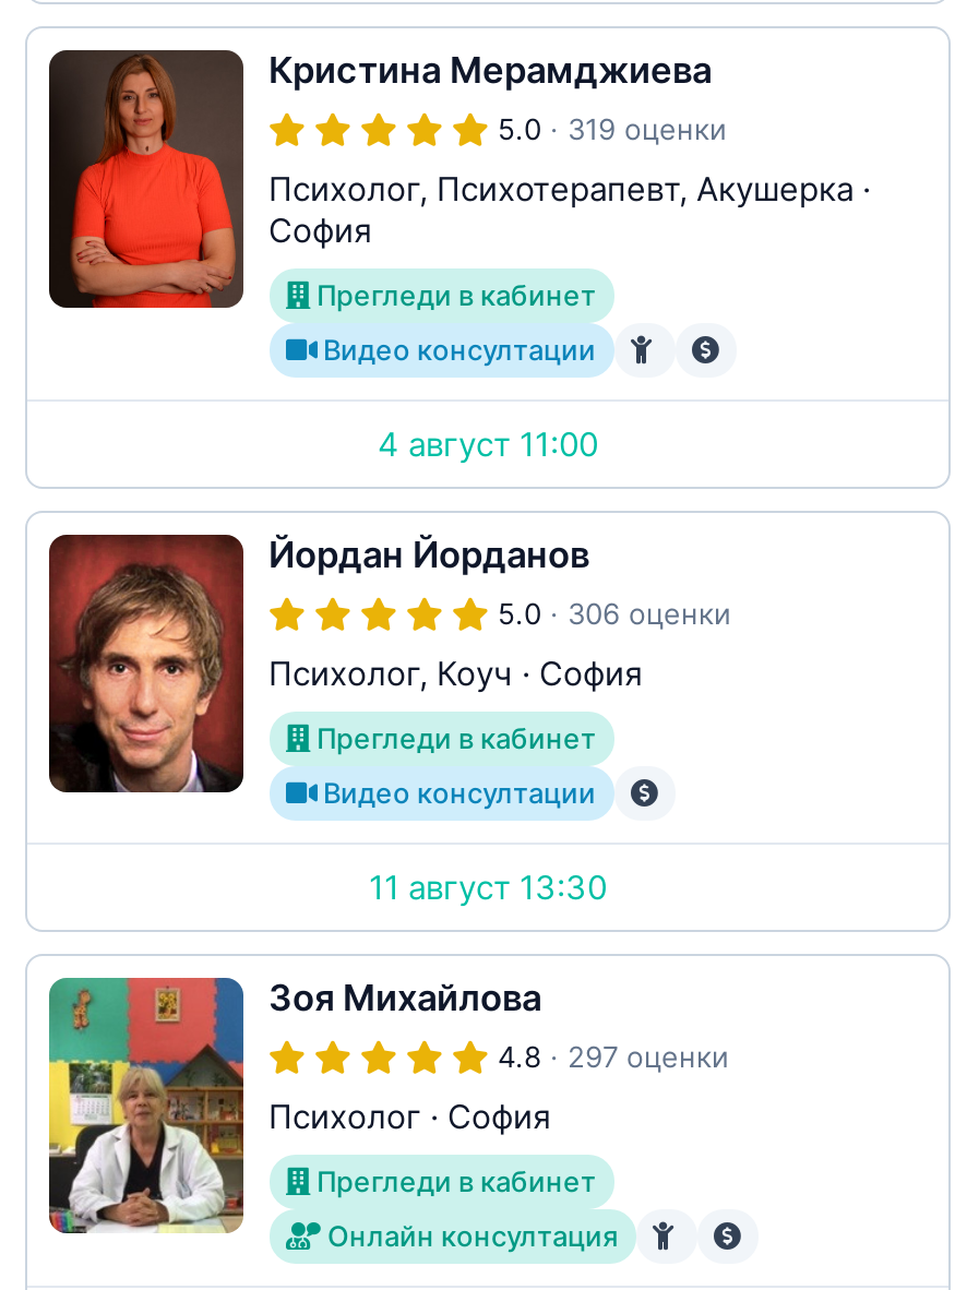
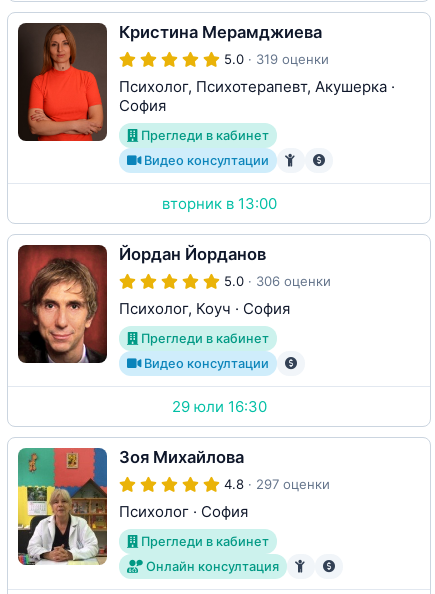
[378,423,598,464] 4 август 11:00 -> [161,194,276,213] вторник в 13:00
[369,866,607,908] 11 август 13:30 -> [171,397,266,416] 29 юли 16:30

